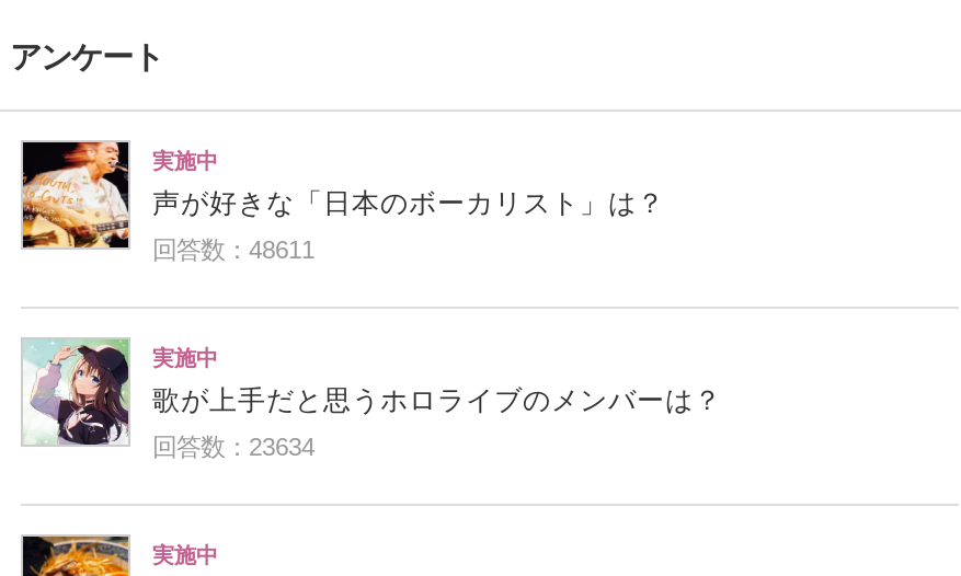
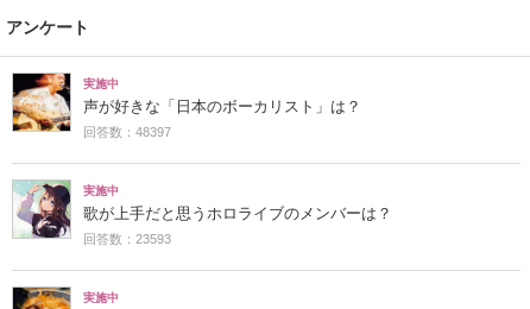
[152,236,314,263] 回答数：48611 -> [83,125,171,139] 回答数：48397
[152,433,314,460] 回答数：23634 -> [83,232,171,246] 回答数：23593

